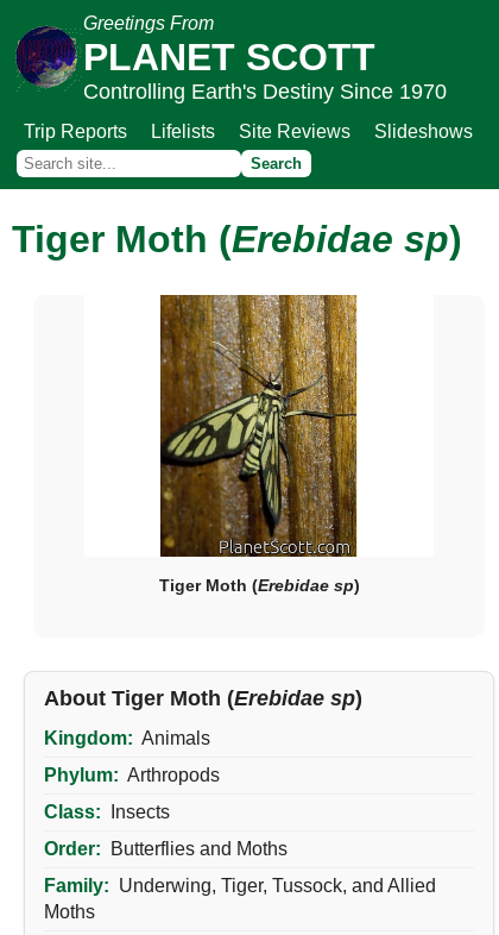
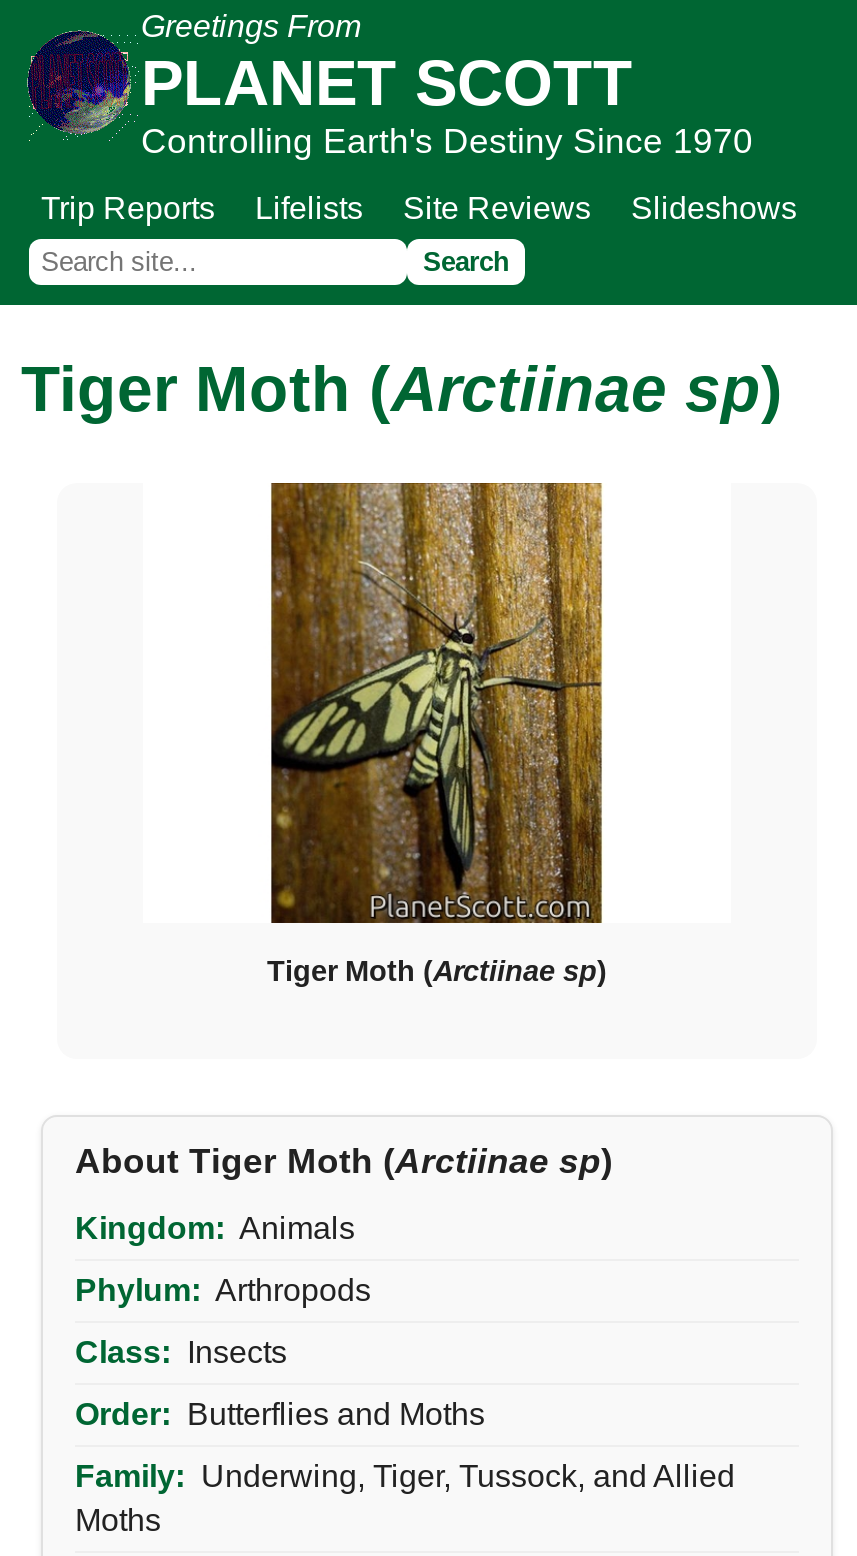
[12,218,462,261] Tiger Moth (Erebidae sp) -> [21,353,783,425] Tiger Moth (Arctiinae sp)
[159,576,359,595] Tiger Moth (Erebidae sp) -> [267,955,607,987] Tiger Moth (Arctiinae sp)
[44,686,362,710] About Tiger Moth (Erebidae sp) -> [75,1141,613,1181] About Tiger Moth (Arctiinae sp)

